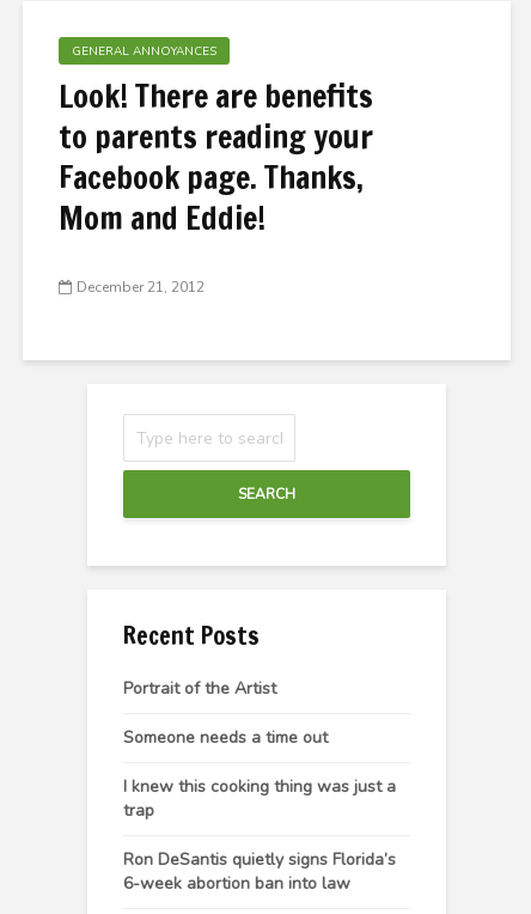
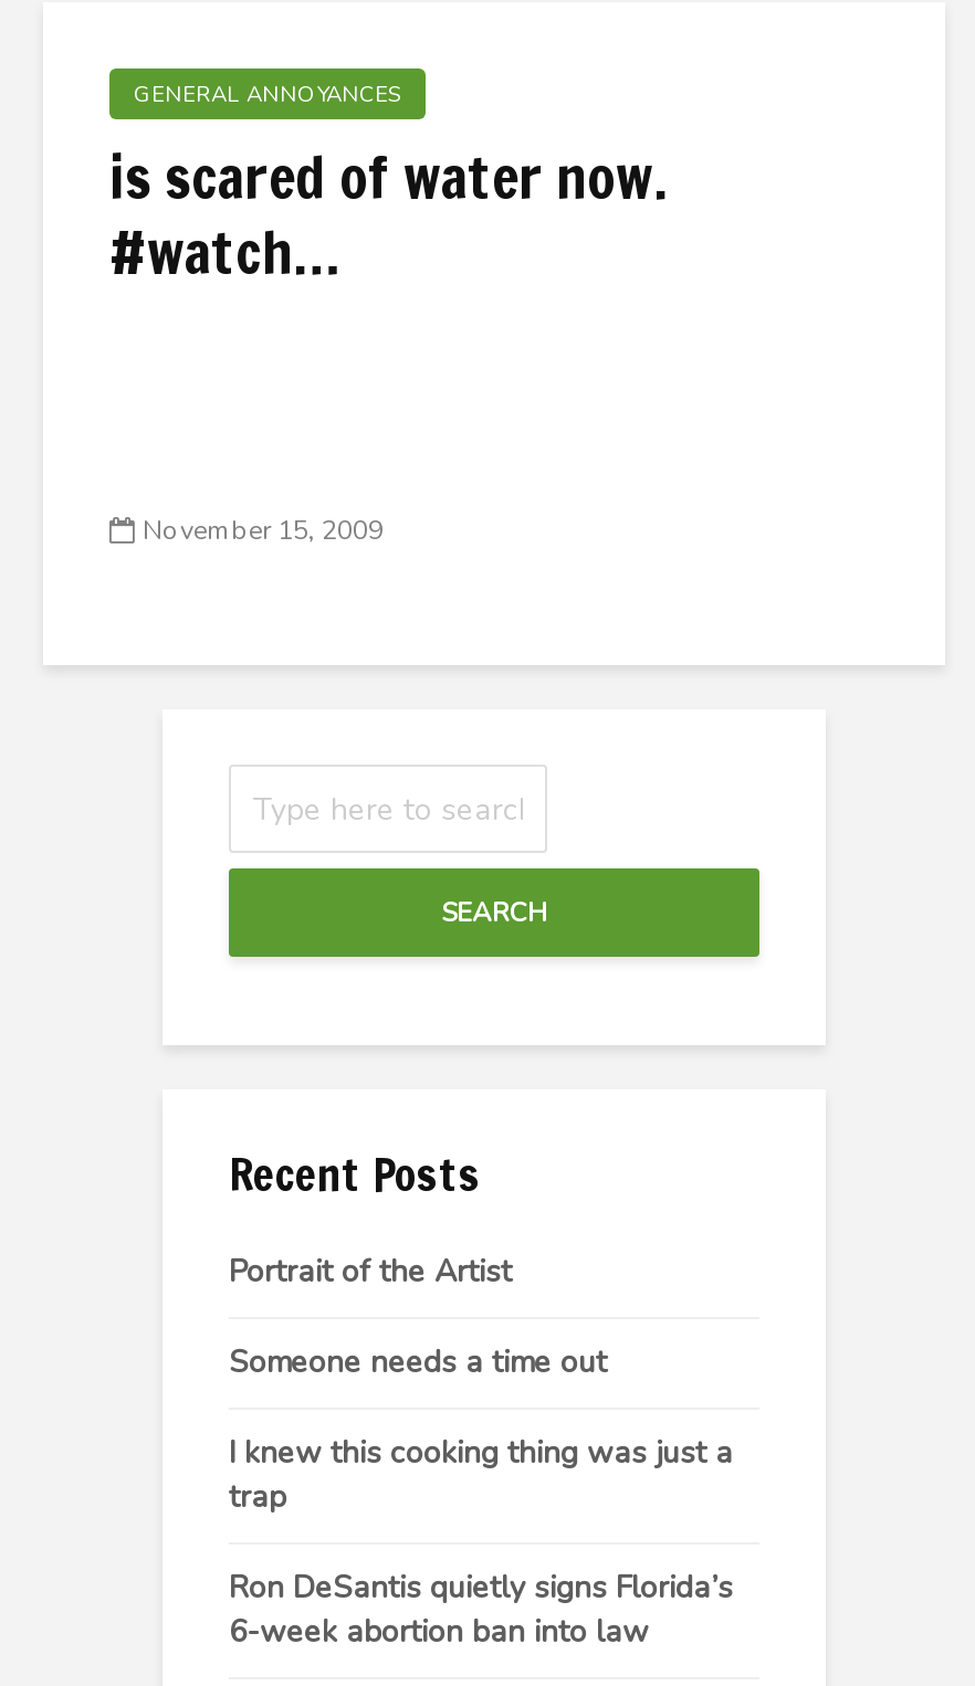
[59,74,373,240] Look! There are benefits | to parents reading your | Facebook page. Thanks, | Mom and Eddie! -> [109,137,667,294] is scared of water now. | #watch…
[77,278,205,297] December 21, 2012 -> [143,513,384,548] November 15, 2009

